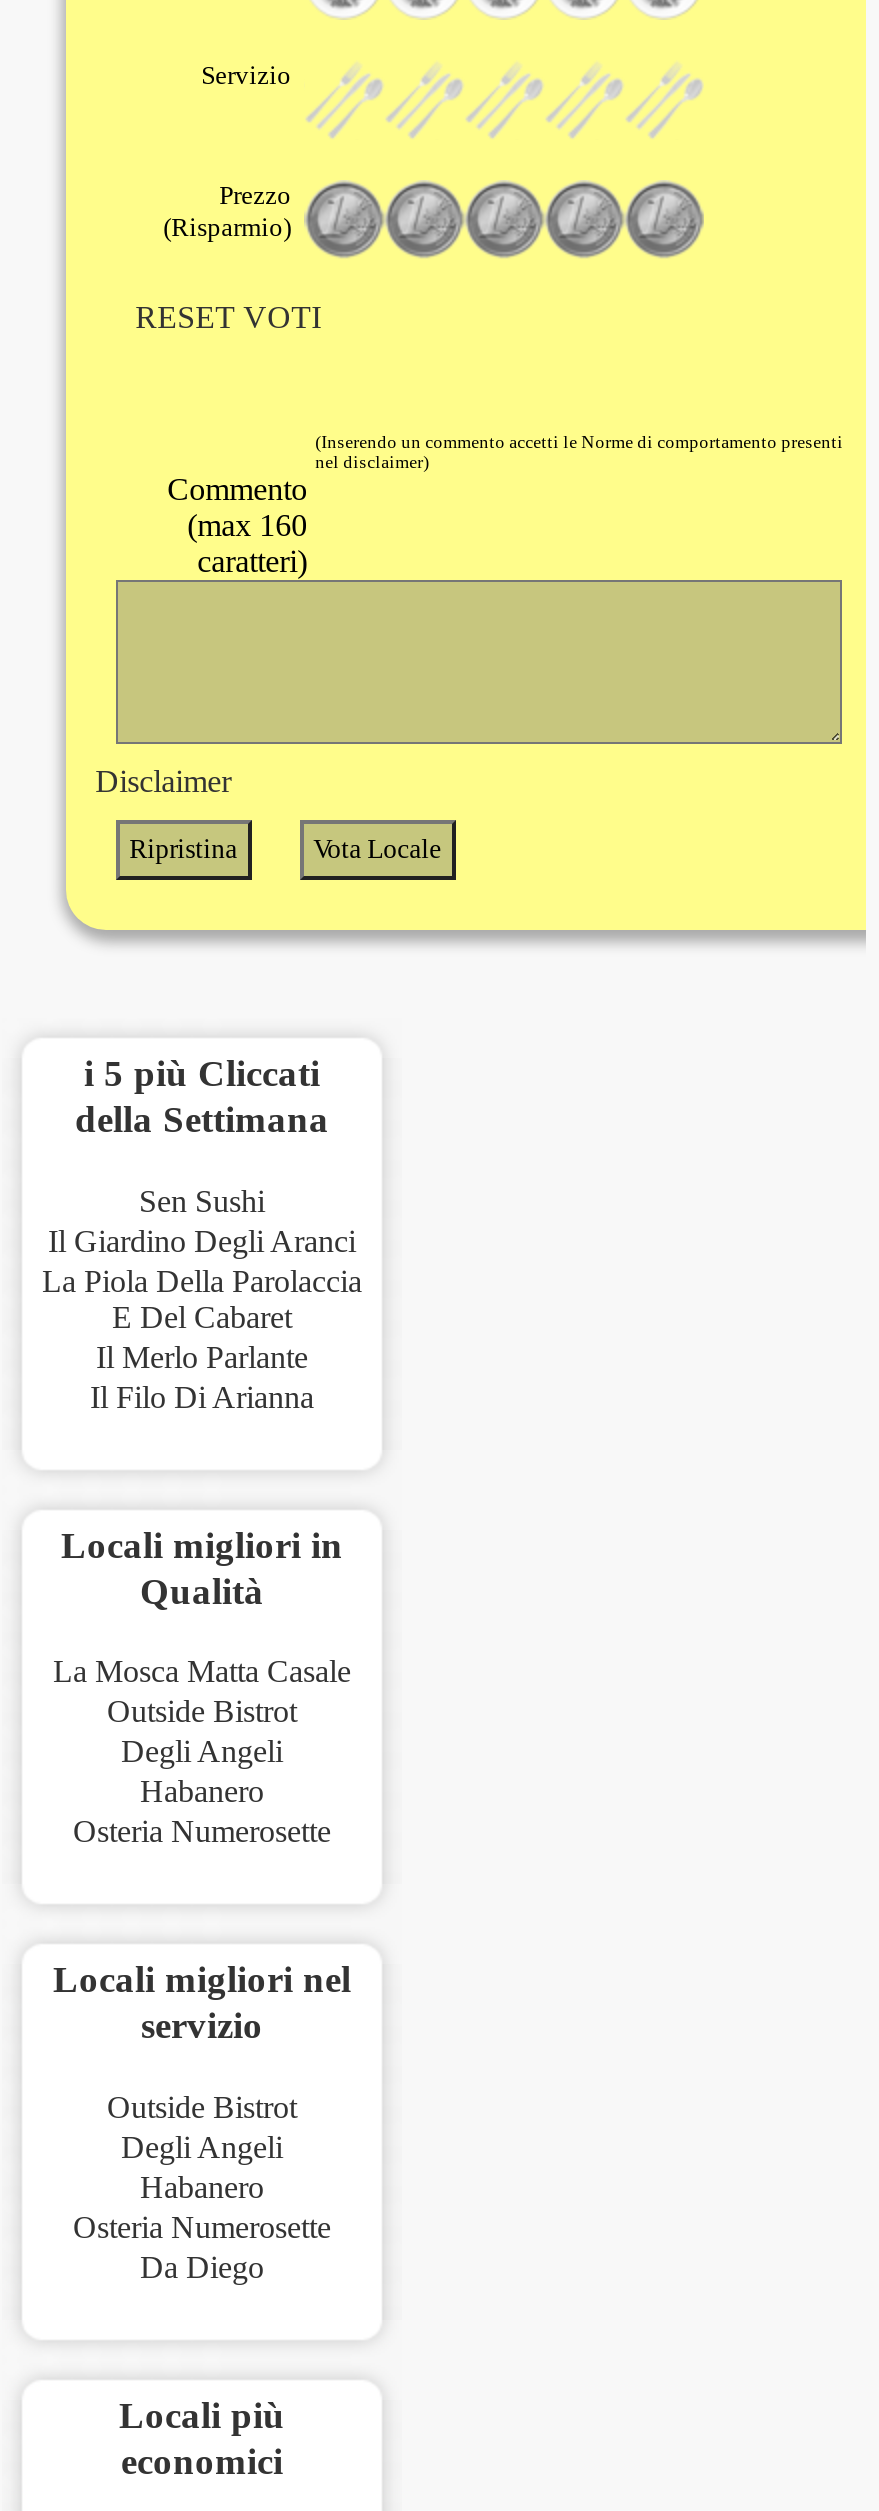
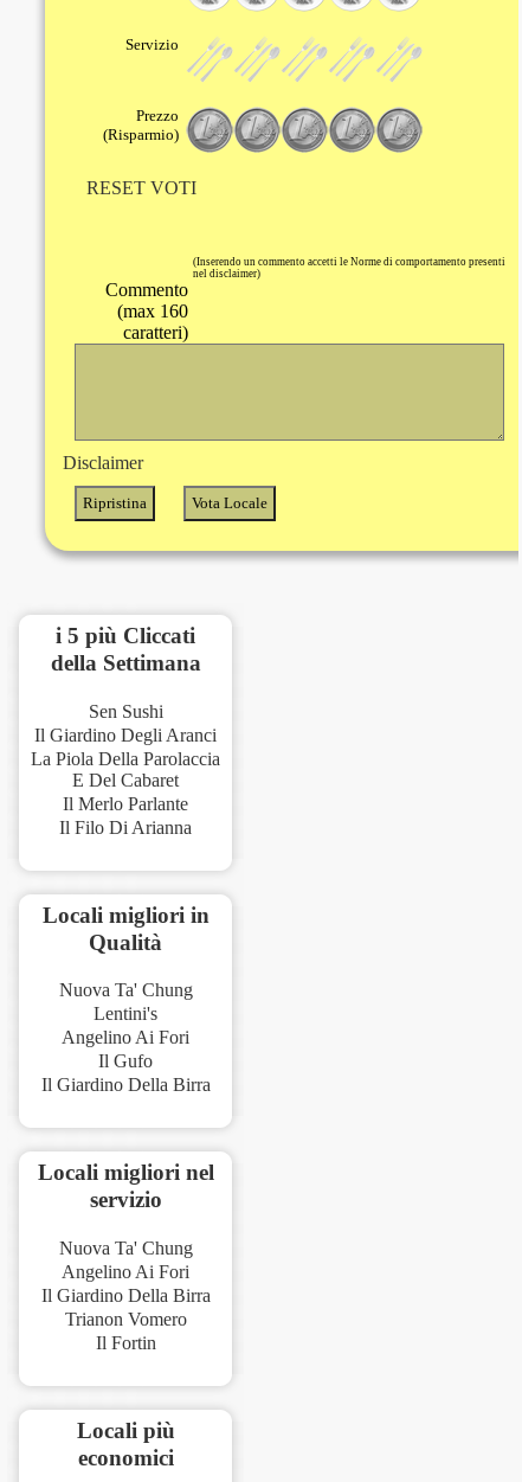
[53,1655,351,1849] La Mosca Matta Casale | Outside Bistrot | Degli Angeli | Habanero | Osteria Numerosette -> [41,980,210,1095] Nuova Ta' Chung | Lentini's | Angelino Ai Fori | Il Gufo | Il Giardino Della Birra
[73,2090,331,2284] Outside Bistrot | Degli Angeli | Habanero | Osteria Numerosette | Da Diego -> [41,1238,210,1353] Nuova Ta' Chung | Angelino Ai Fori | Il Giardino Della Birra | Trianon Vomero | Il Fortin

